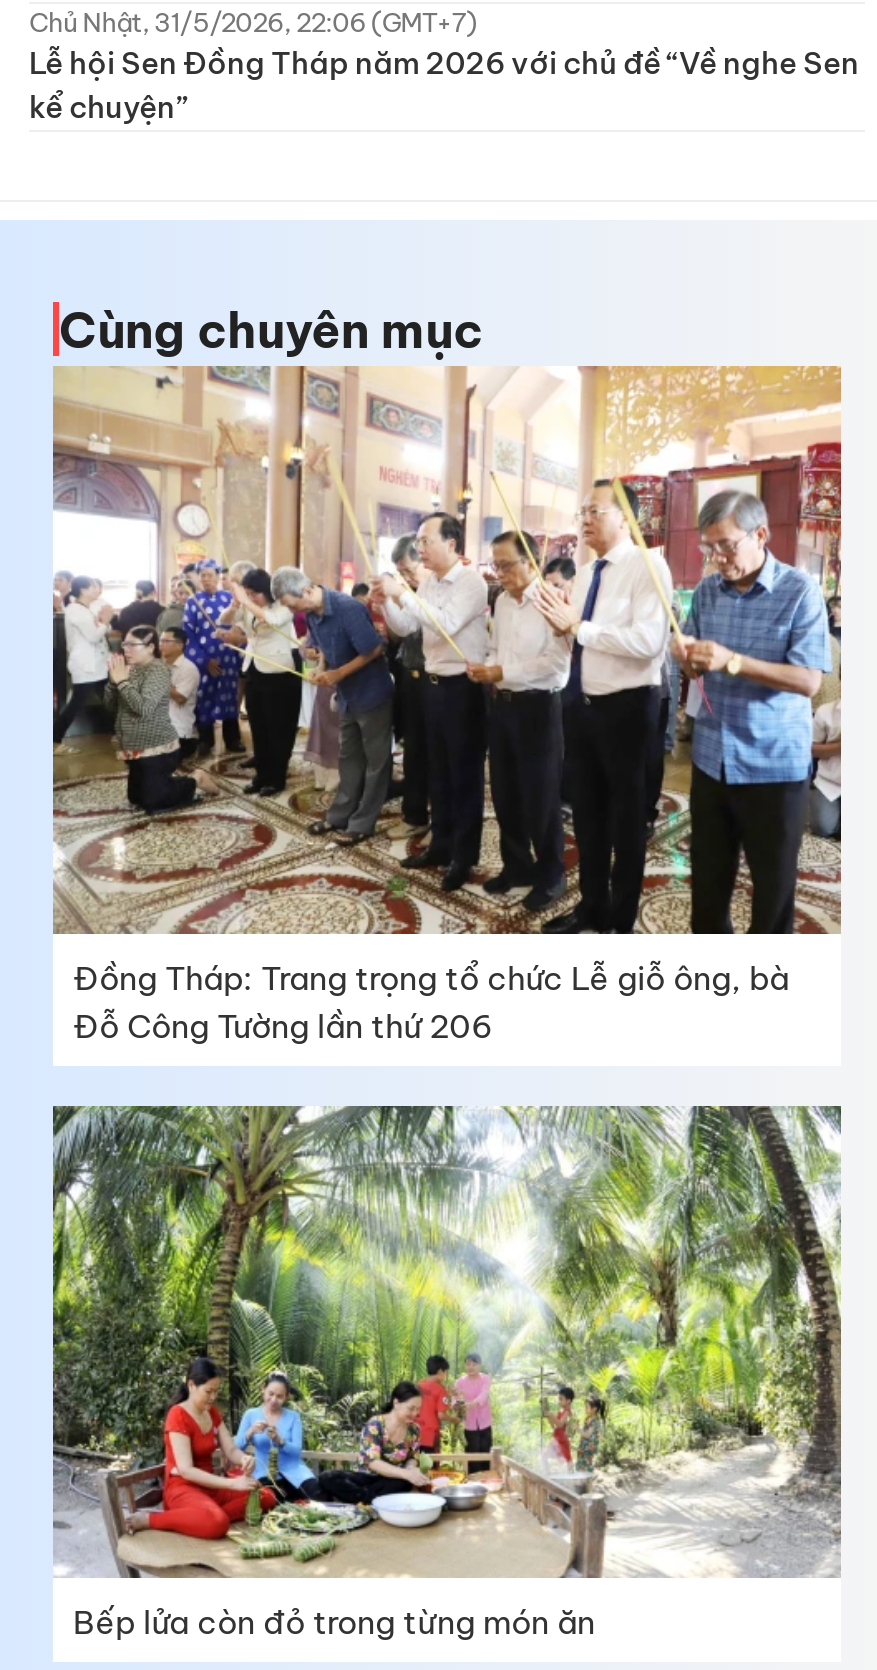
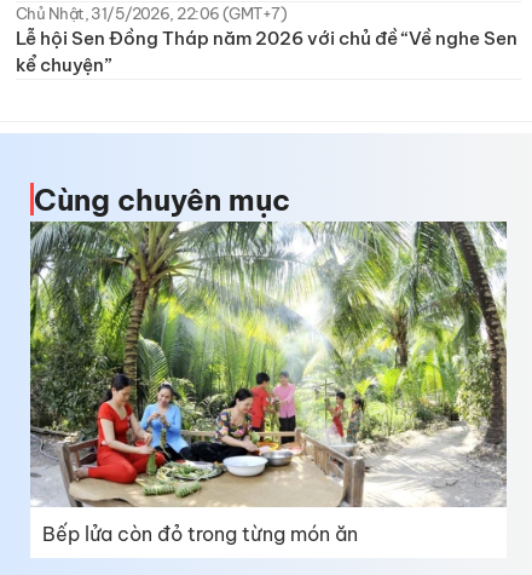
[51,364,843,1045] [image] | Đồng Tháp: Trang trọng tổ chức Lễ giỗ ông, bà | Đỗ Công Tường lần thứ 206 -> none

